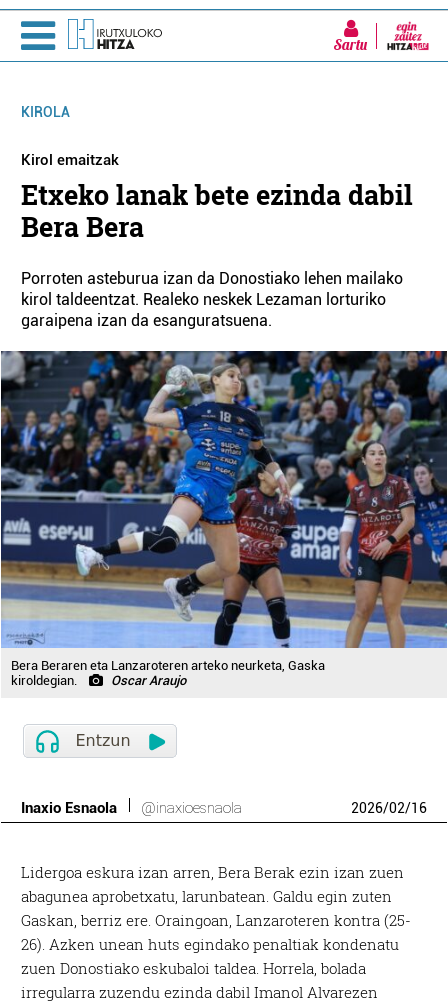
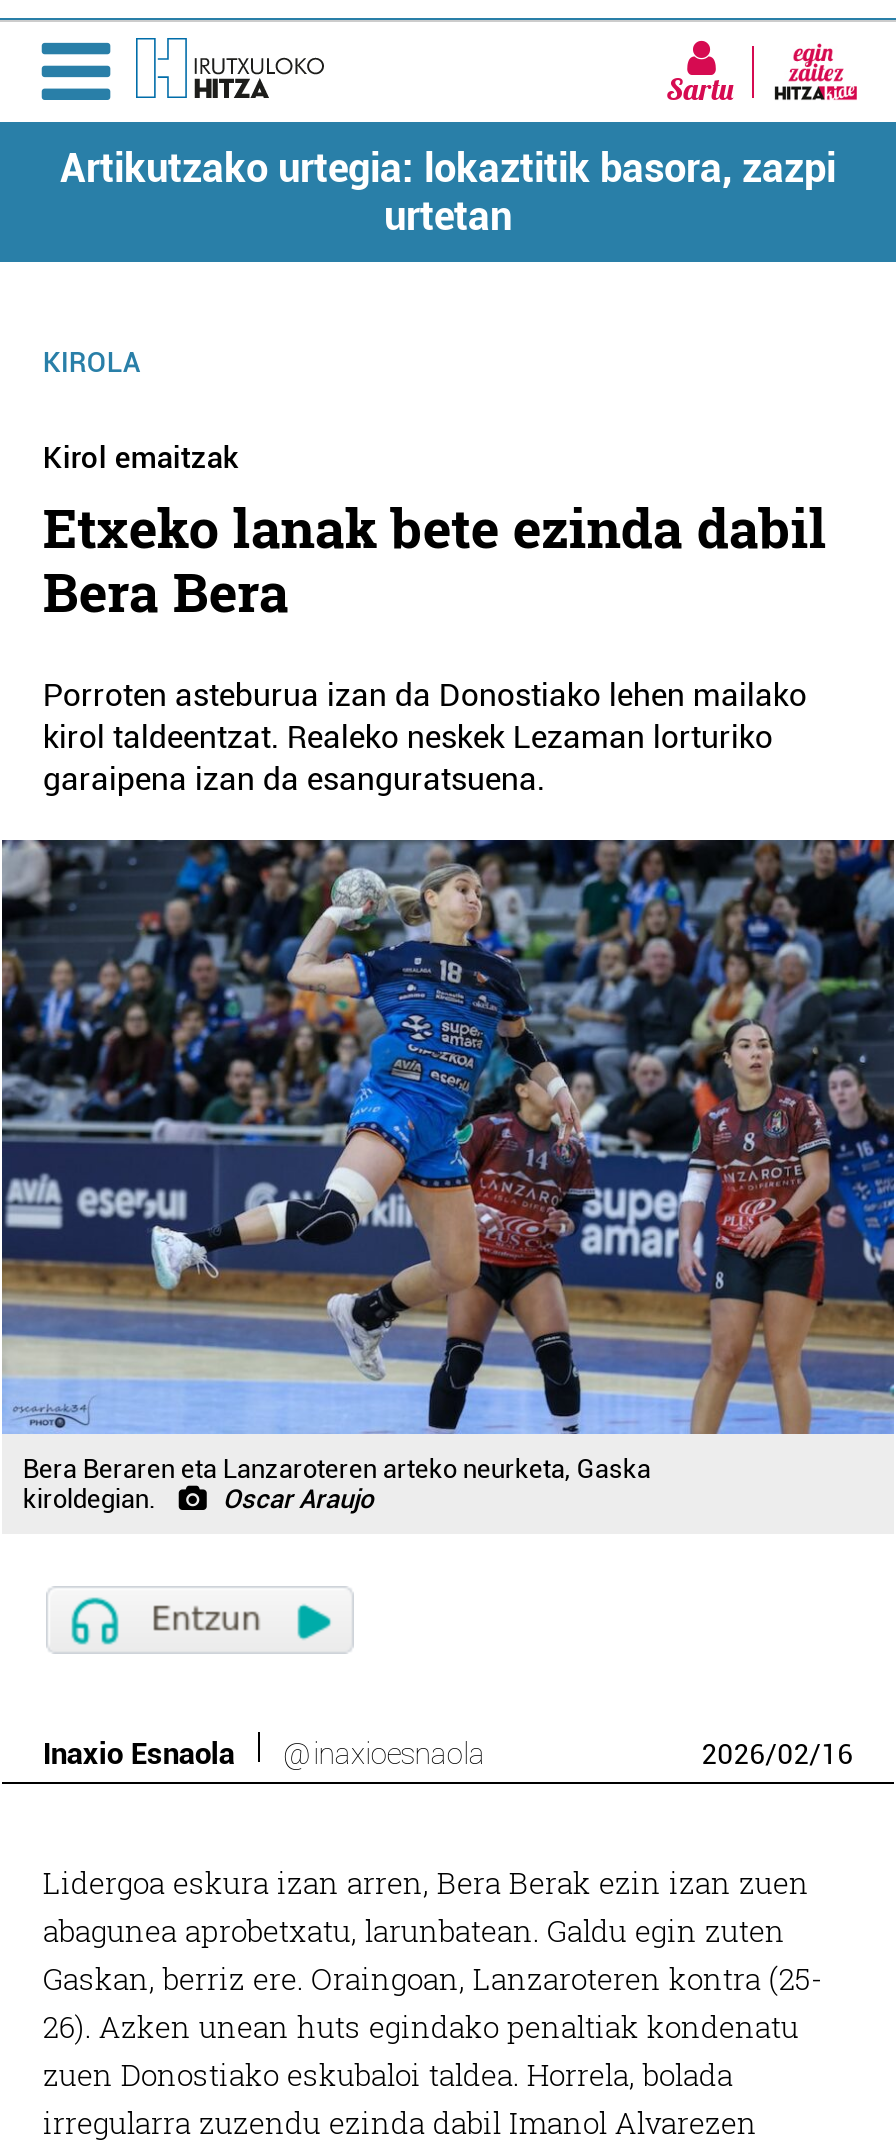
none -> [60,144,836,240] Artikutzako urtegia: lokaztitik basora, zazpi | urtetan

